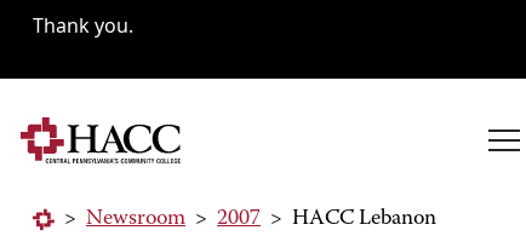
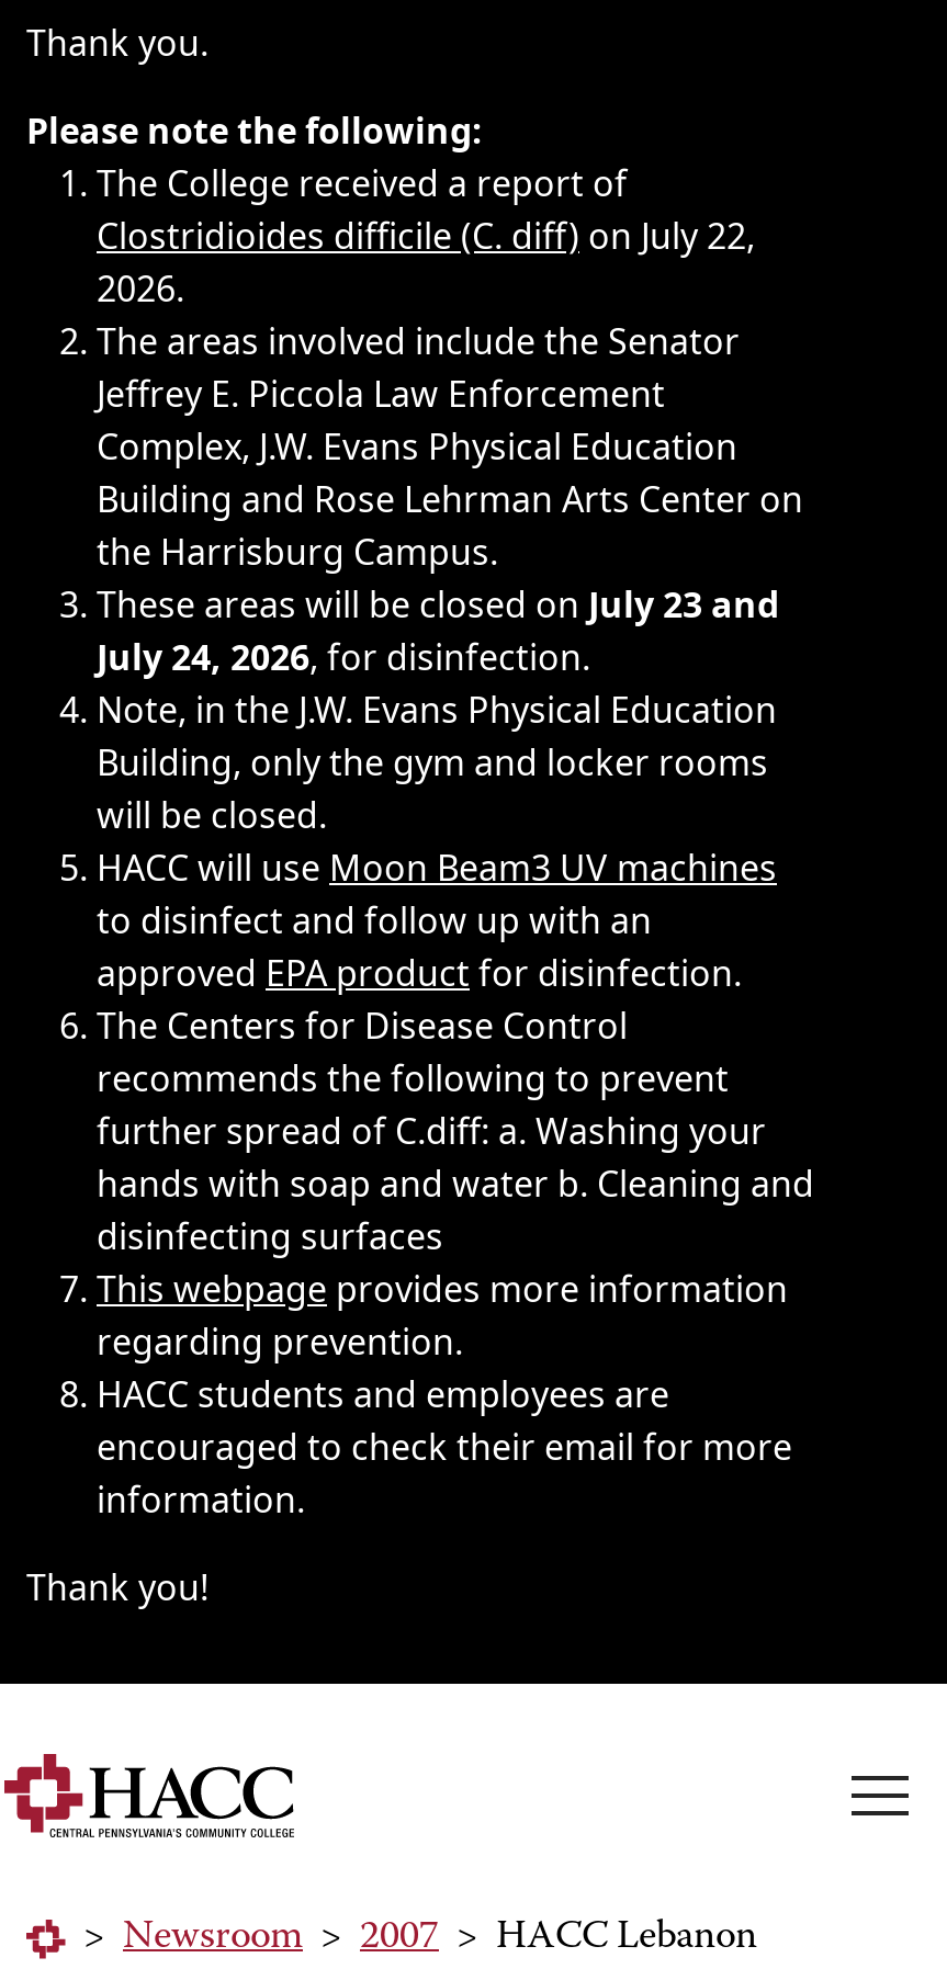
none -> [26,106,814,1611] Please note the following: | The College received a report of | Clostridioides difficile (C. diff) on July 22, | 2026. | The areas involved include the Senator | Jeffrey E. Piccola Law Enforcement | Complex, J.W. Evans Physical Education | Building and Rose Lehrman Arts Center on | the Harrisburg Campus. | These areas will be closed on July 23 and | July 24, 2026, for disinfection. | Note, in the J.W. Evans Physical Education | Building, only the gym and locker rooms | will be closed. | HACC will use Moon Beam3 UV machines | to disinfect and follow up with an | approved EPA product for disinfection. | The Centers for Disease Control | recommends the following to prevent | further spread of C.diff: a. Washing your | hands with soap and water b. Cleaning and | disinfecting surfaces | This webpage provides more information | regarding prevention. | HACC students and employees are | encouraged to check their email for more | information. | Thank you!

